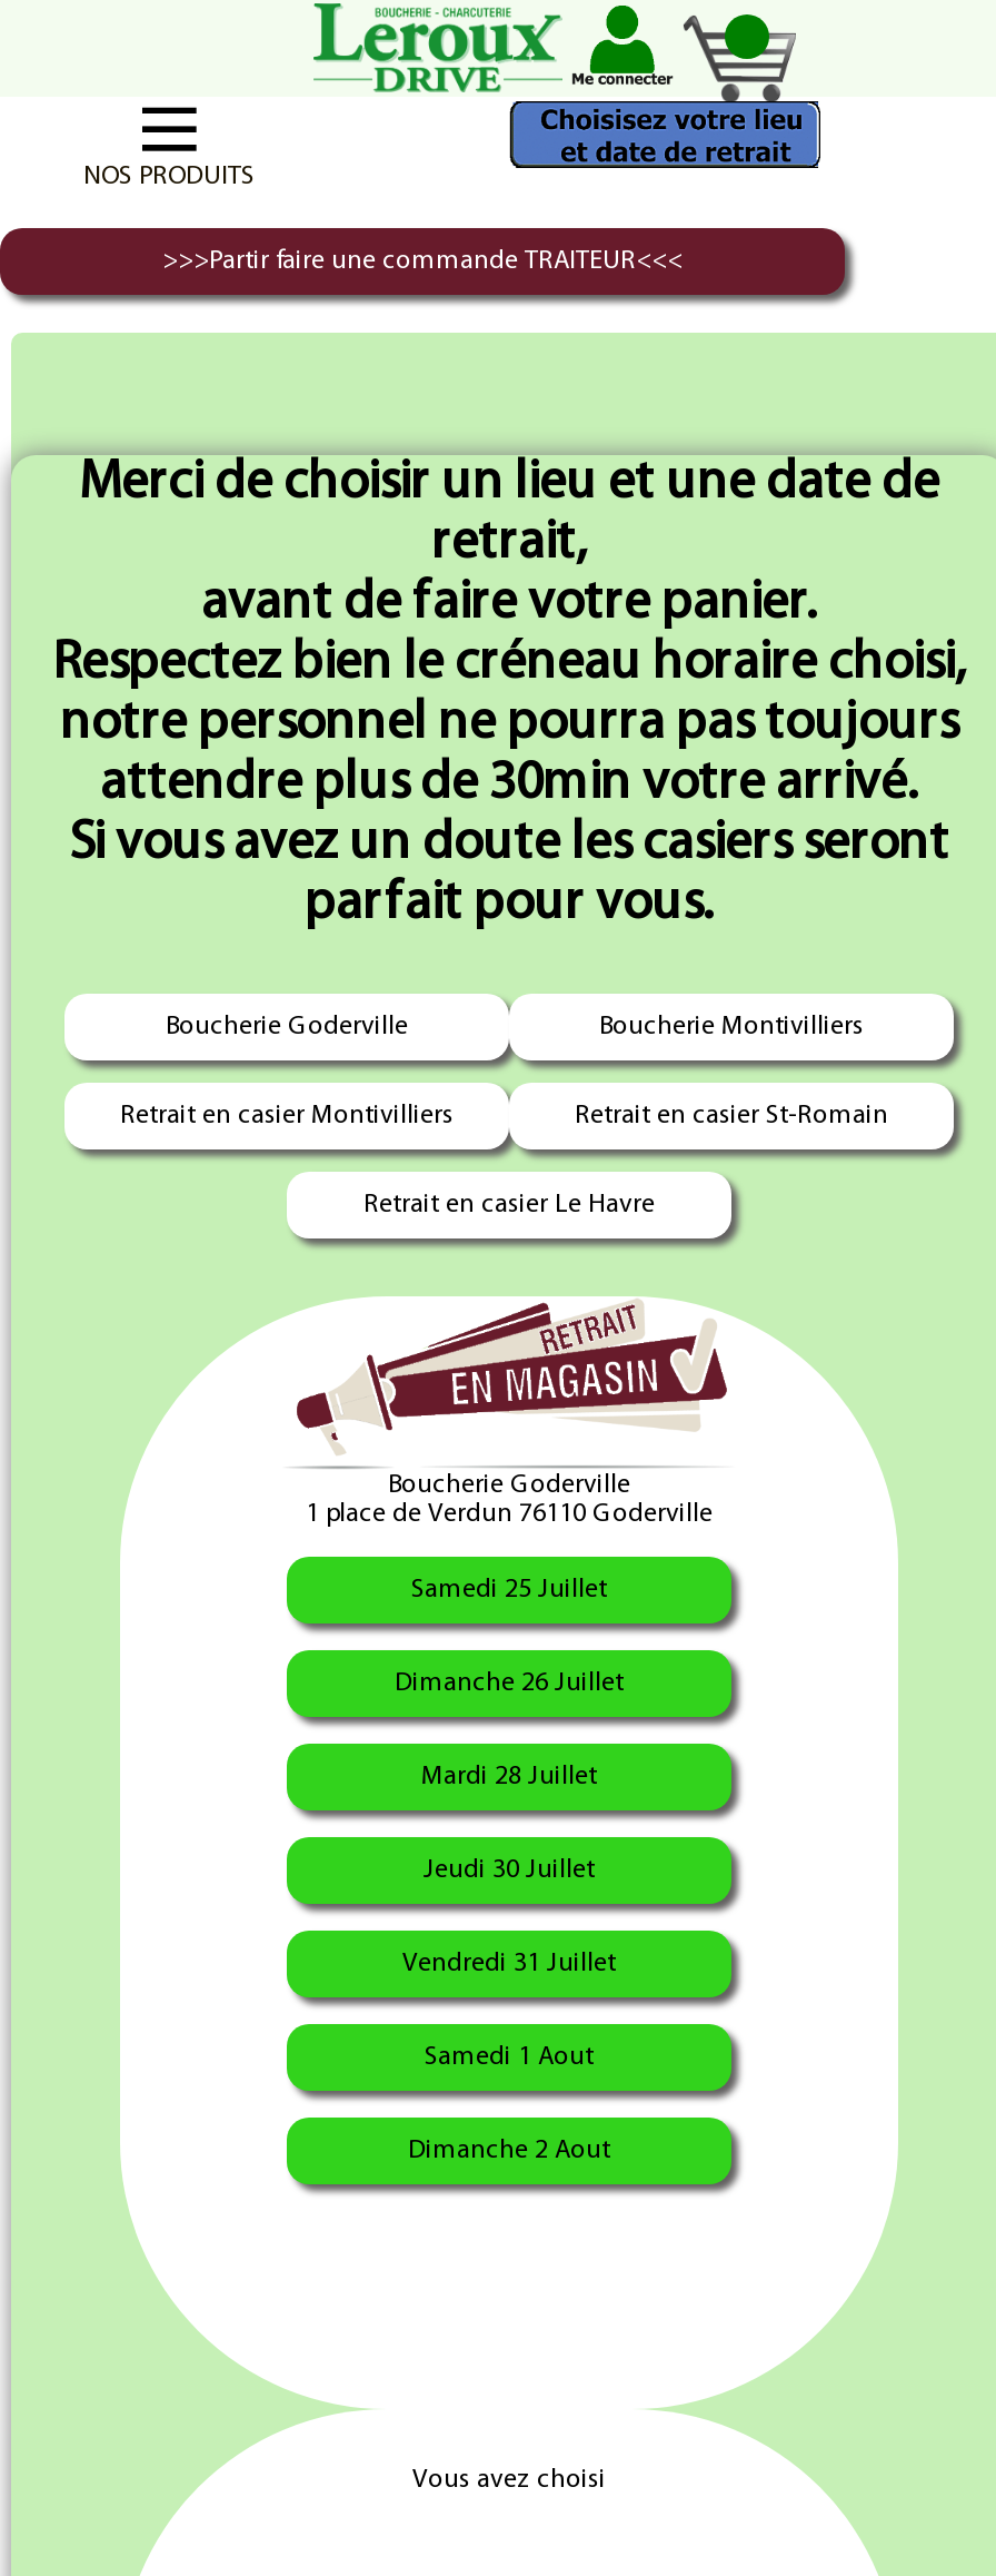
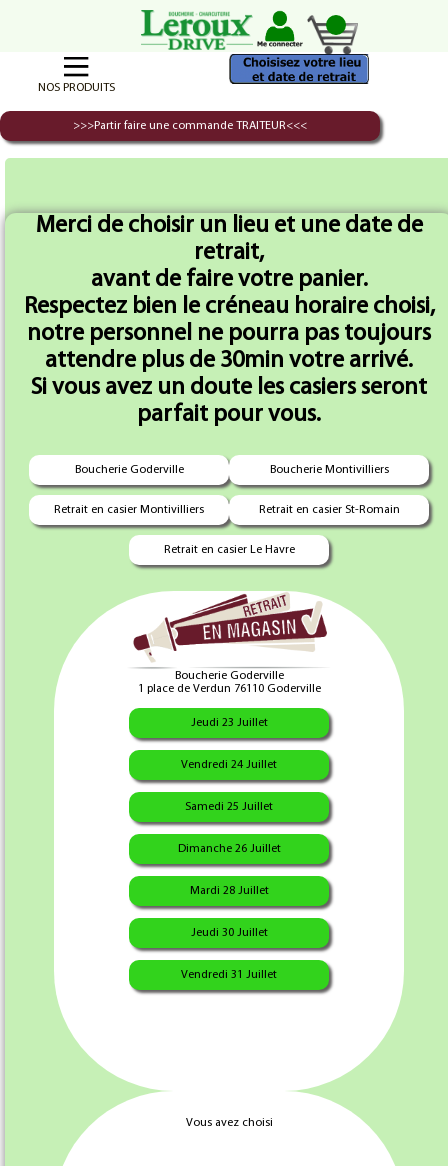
moved [395,1576,624,1977] -> [177,801,280,981]: Samedi 25 Juillet | Dimanche 26 Juillet | Mardi 28 Juillet | Jeudi 30 Juillet | Vendredi 31 Juillet
none -> [181,717,277,771] Jeudi 23 Juillet | Vendredi 24 Juillet
[408,2044,610,2164] Samedi 1 Aout | Dimanche 2 Aout -> none

